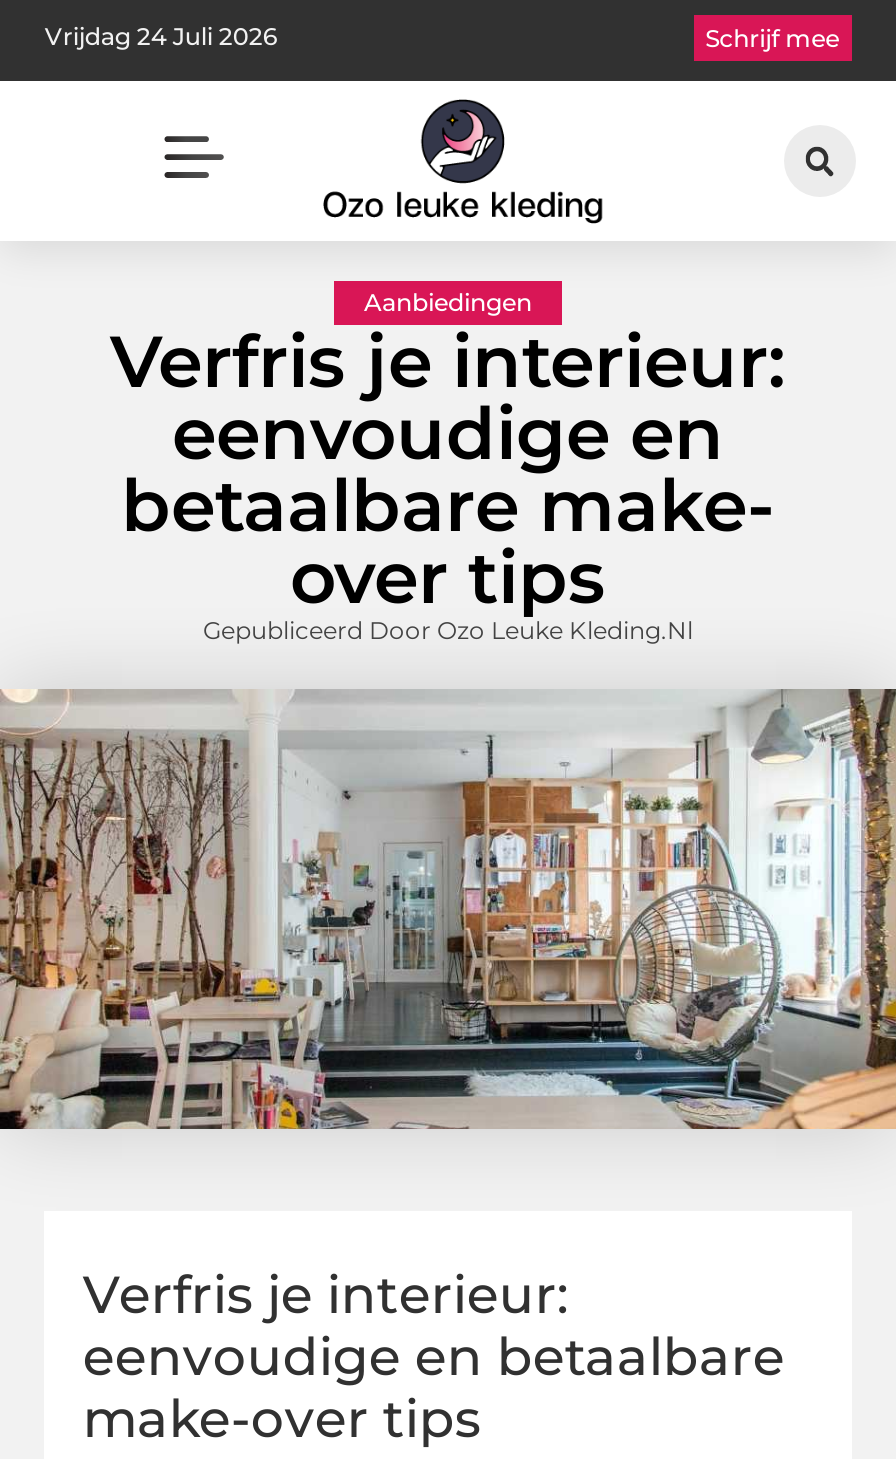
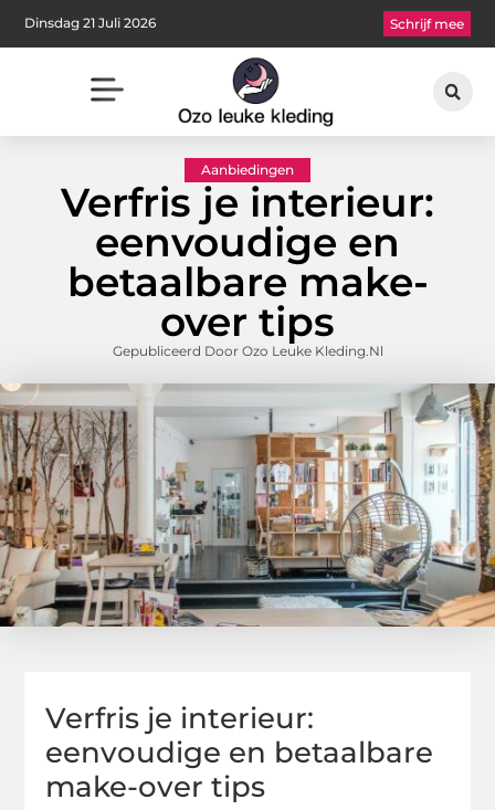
[45,20,277,50] Vrijdag 24 Juli 2026 -> [25,14,156,30] Dinsdag 21 Juli 2026

